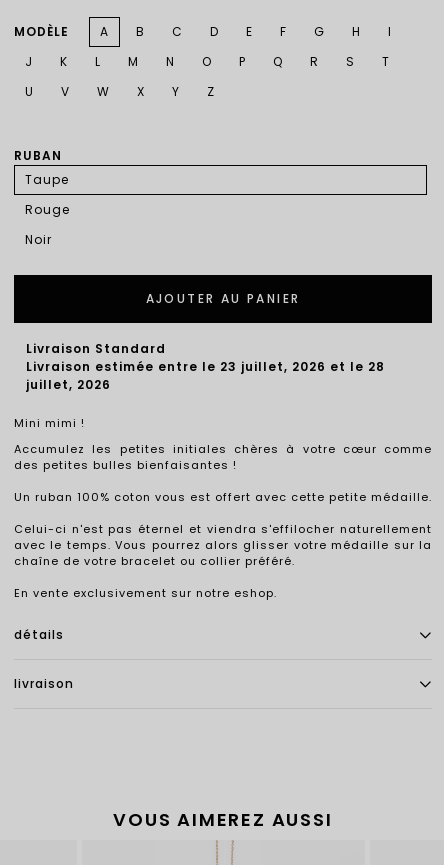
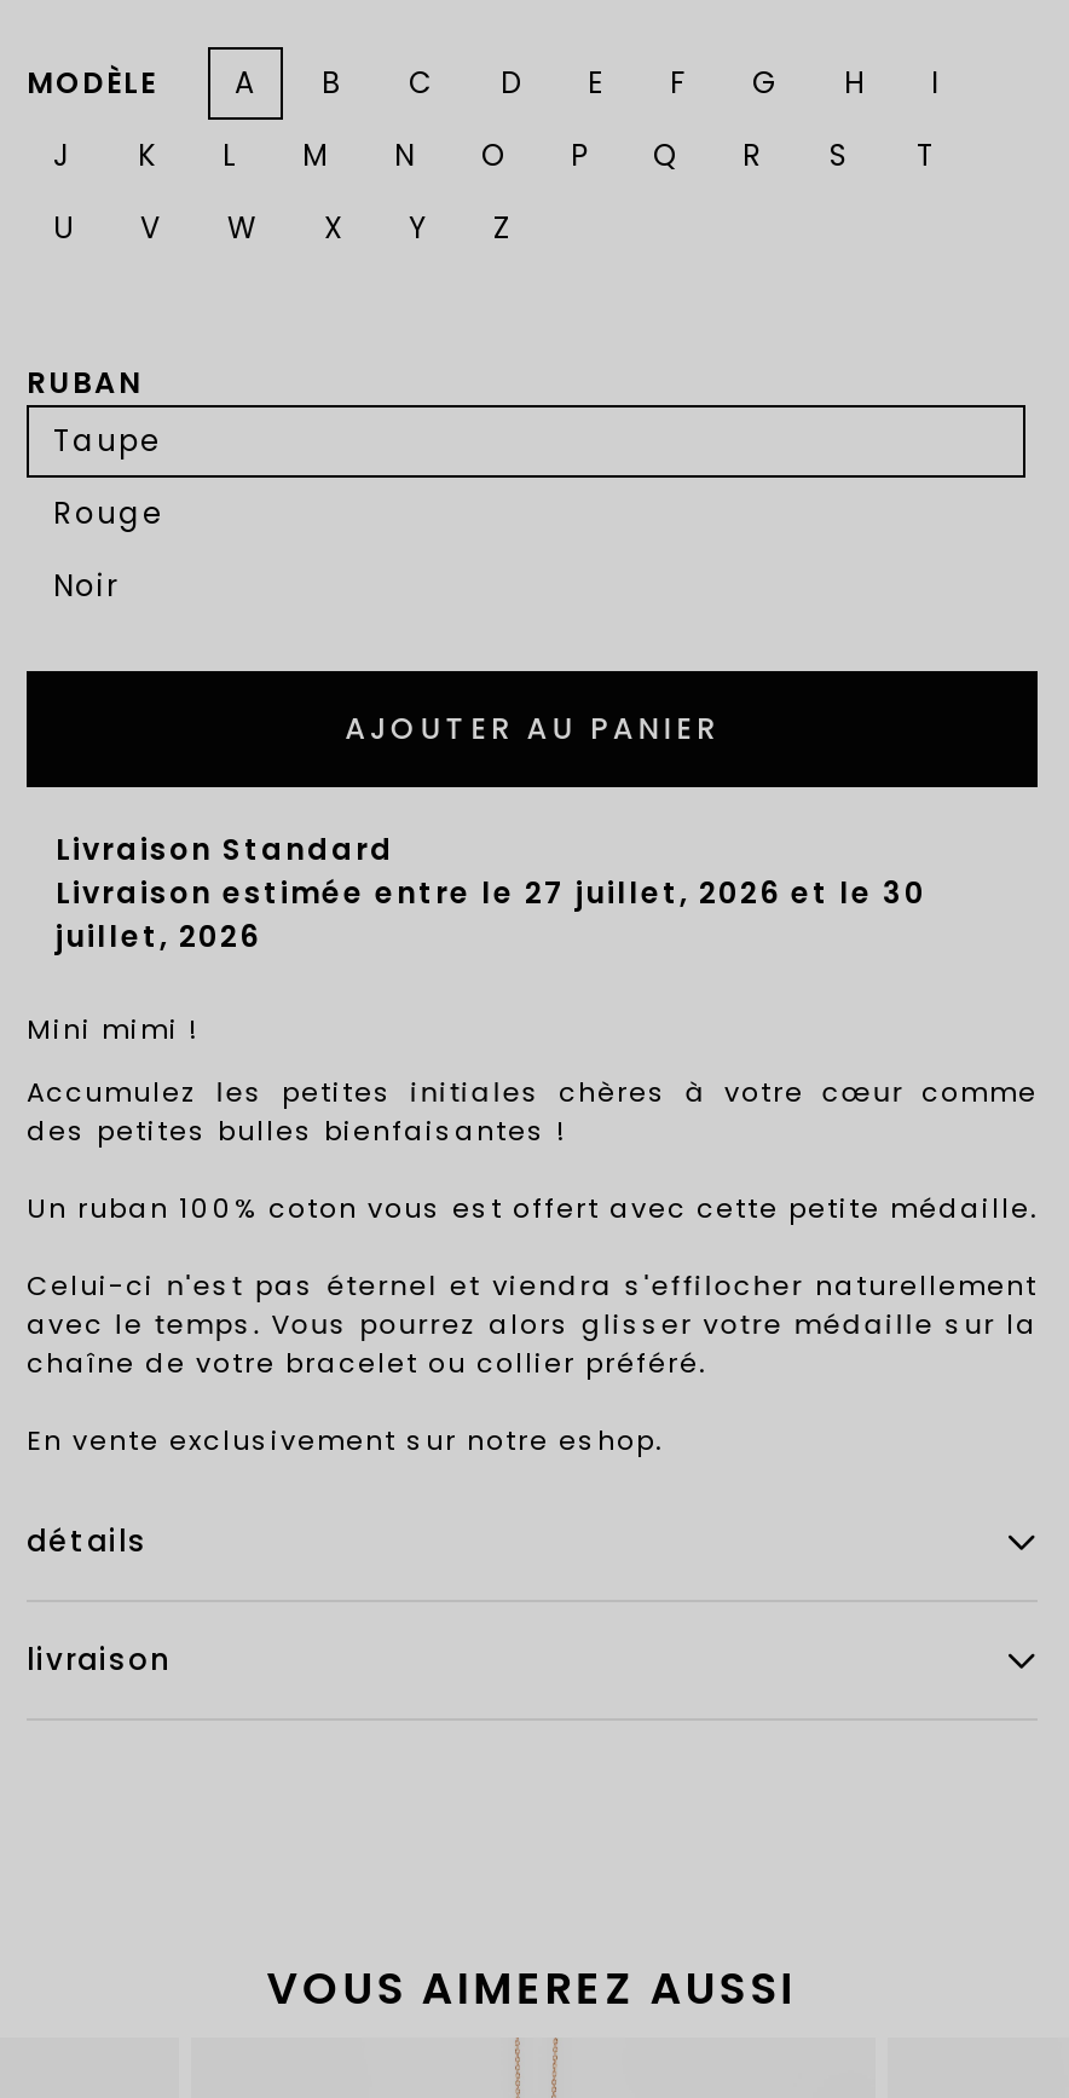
[26,358,385,375] Livraison estimée entre le 23 juillet, 2026 et le 28 -> [56,872,926,913] Livraison estimée entre le 27 juillet, 2026 et le 30

